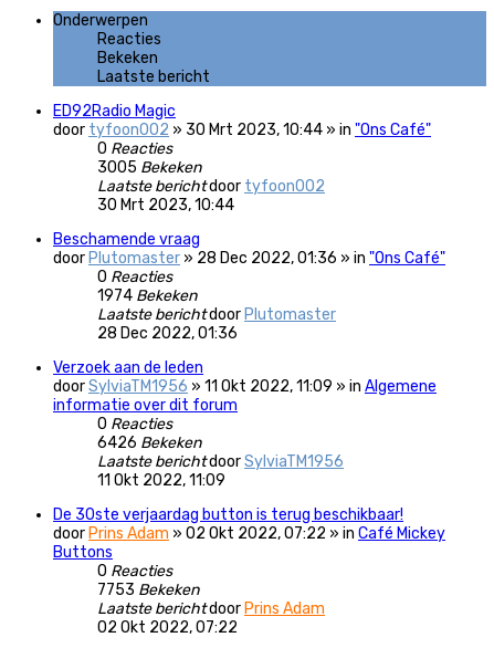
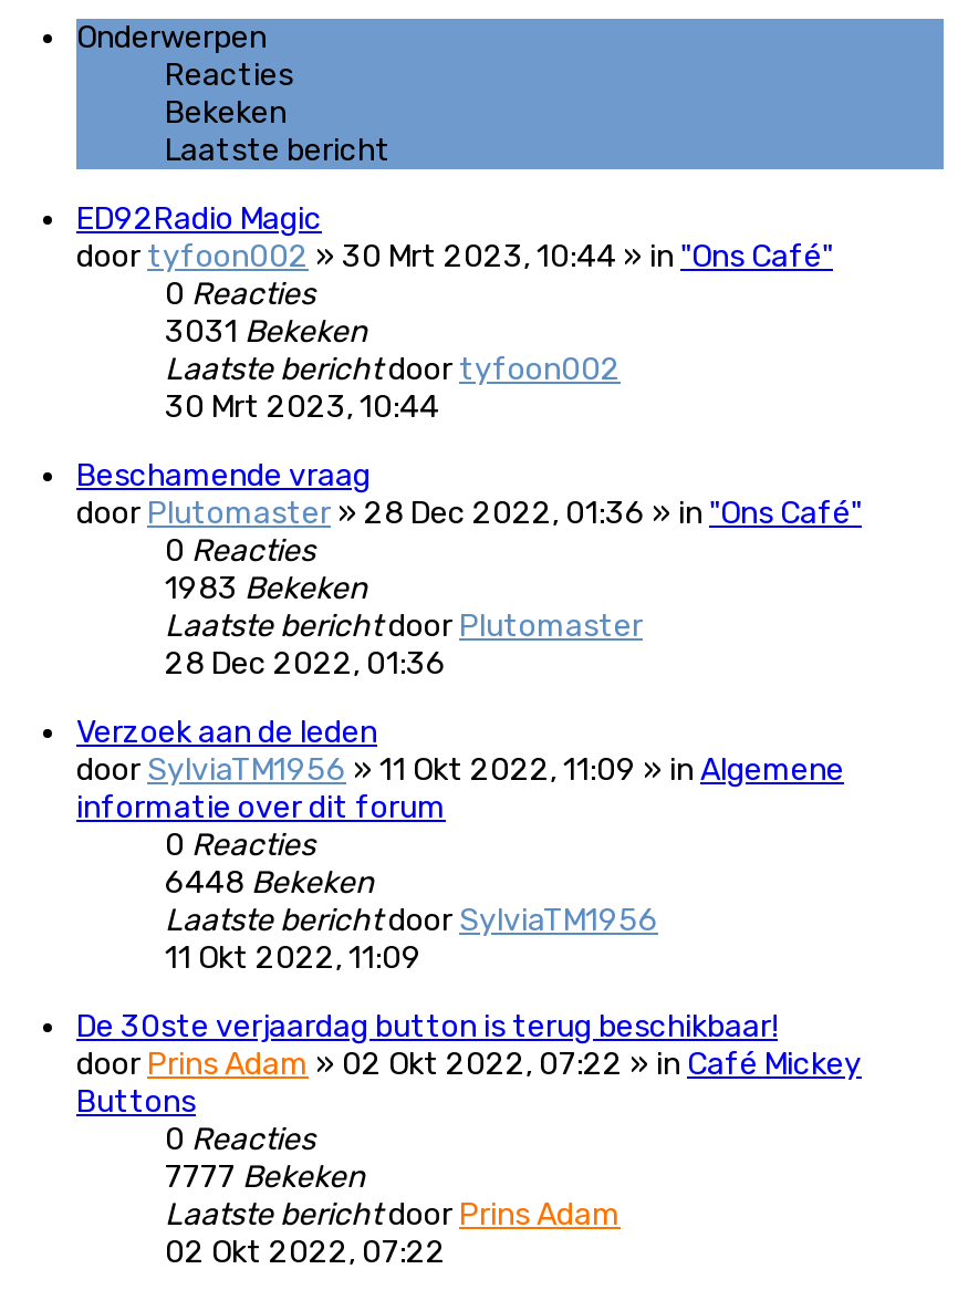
[97,158,201,177] 3005 Bekeken -> [165,313,366,351] 3031 Bekeken
[97,286,197,305] 1974 Bekeken -> [165,570,366,607] 1983 Bekeken
[97,433,201,452] 6426 Bekeken -> [165,864,373,902] 6448 Bekeken
[97,581,199,599] 7753 Bekeken -> [165,1158,364,1196] 7777 Bekeken

